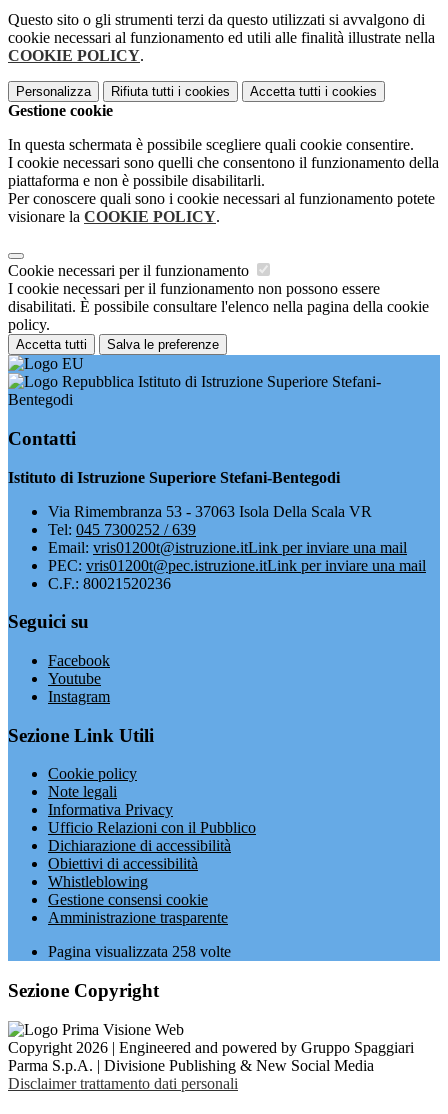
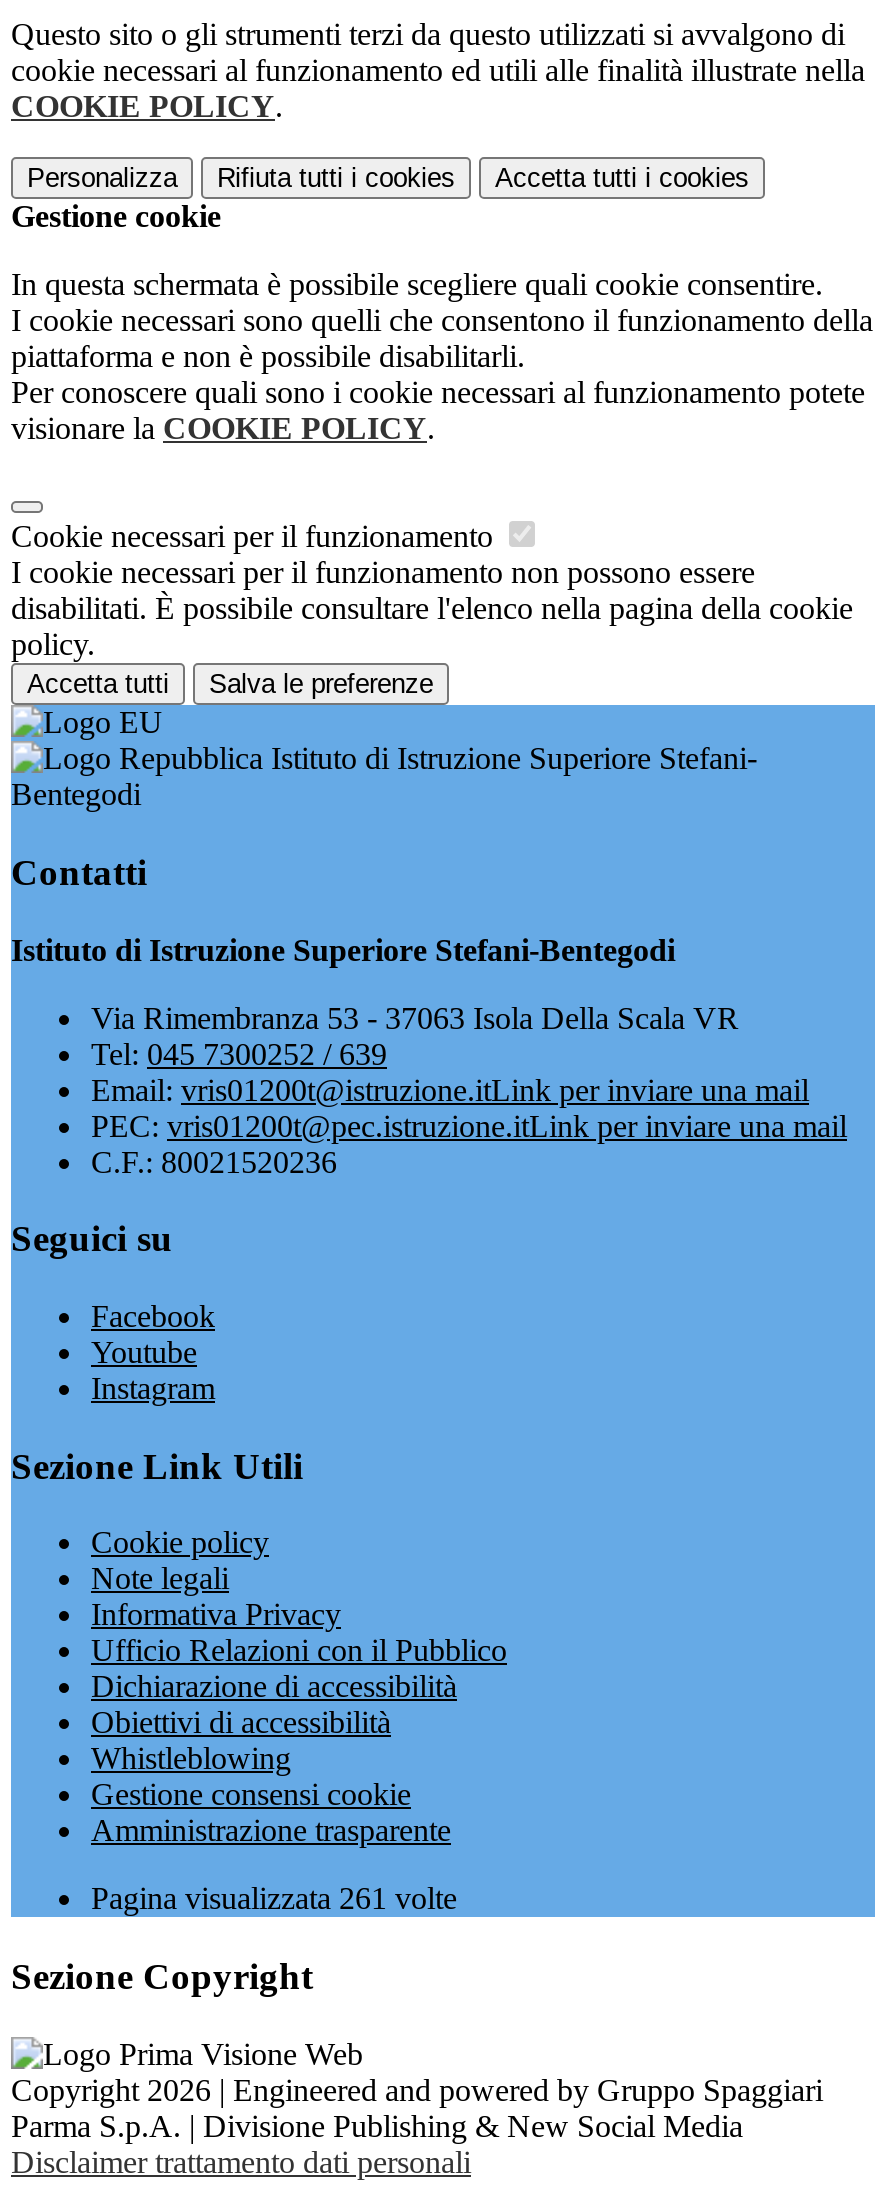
[48,943,231,960] Pagina visualizzata 258 volte -> [91,1882,457,1916] Pagina visualizzata 261 volte

